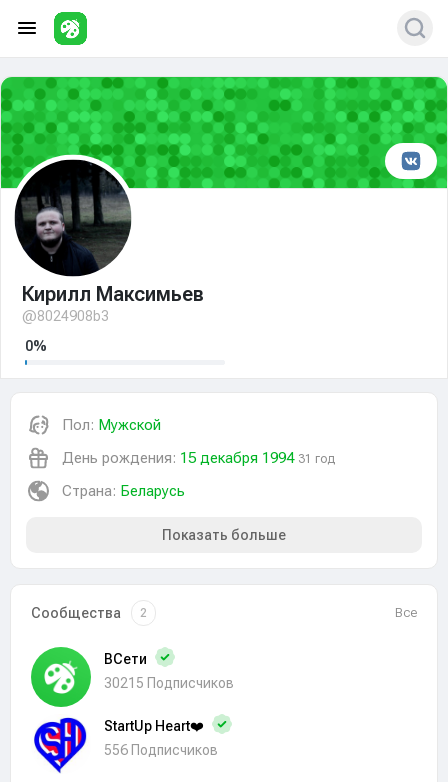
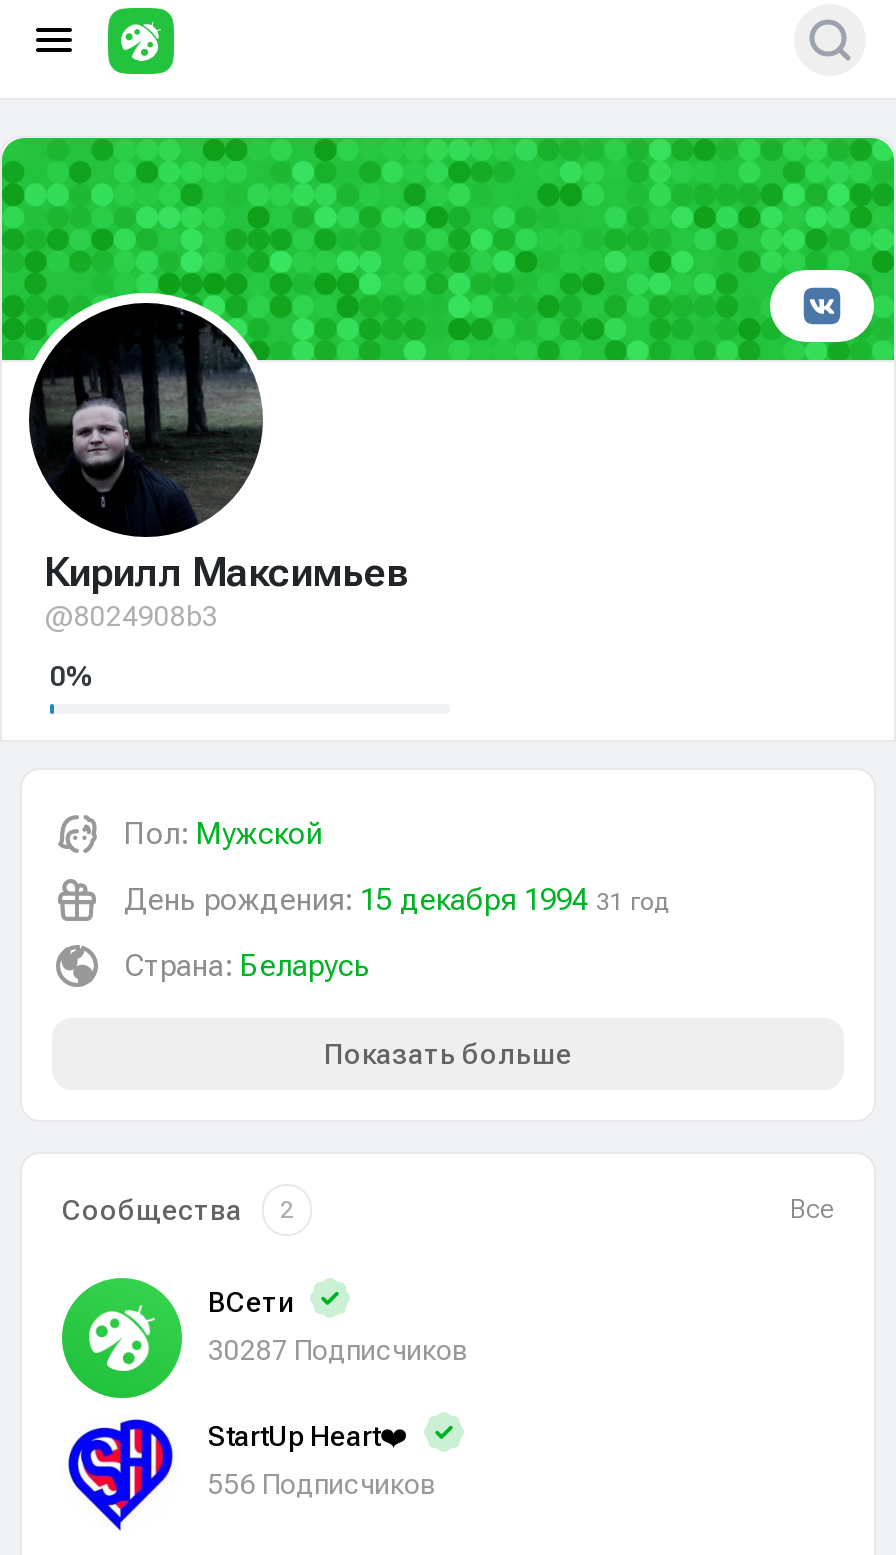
[104,675,234,691] 30215 Подписчиков -> [208,1334,468,1366] 30287 Подписчиков

